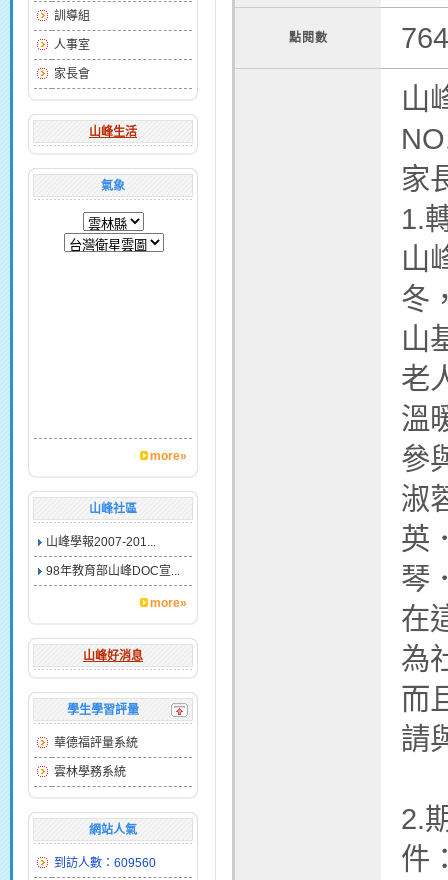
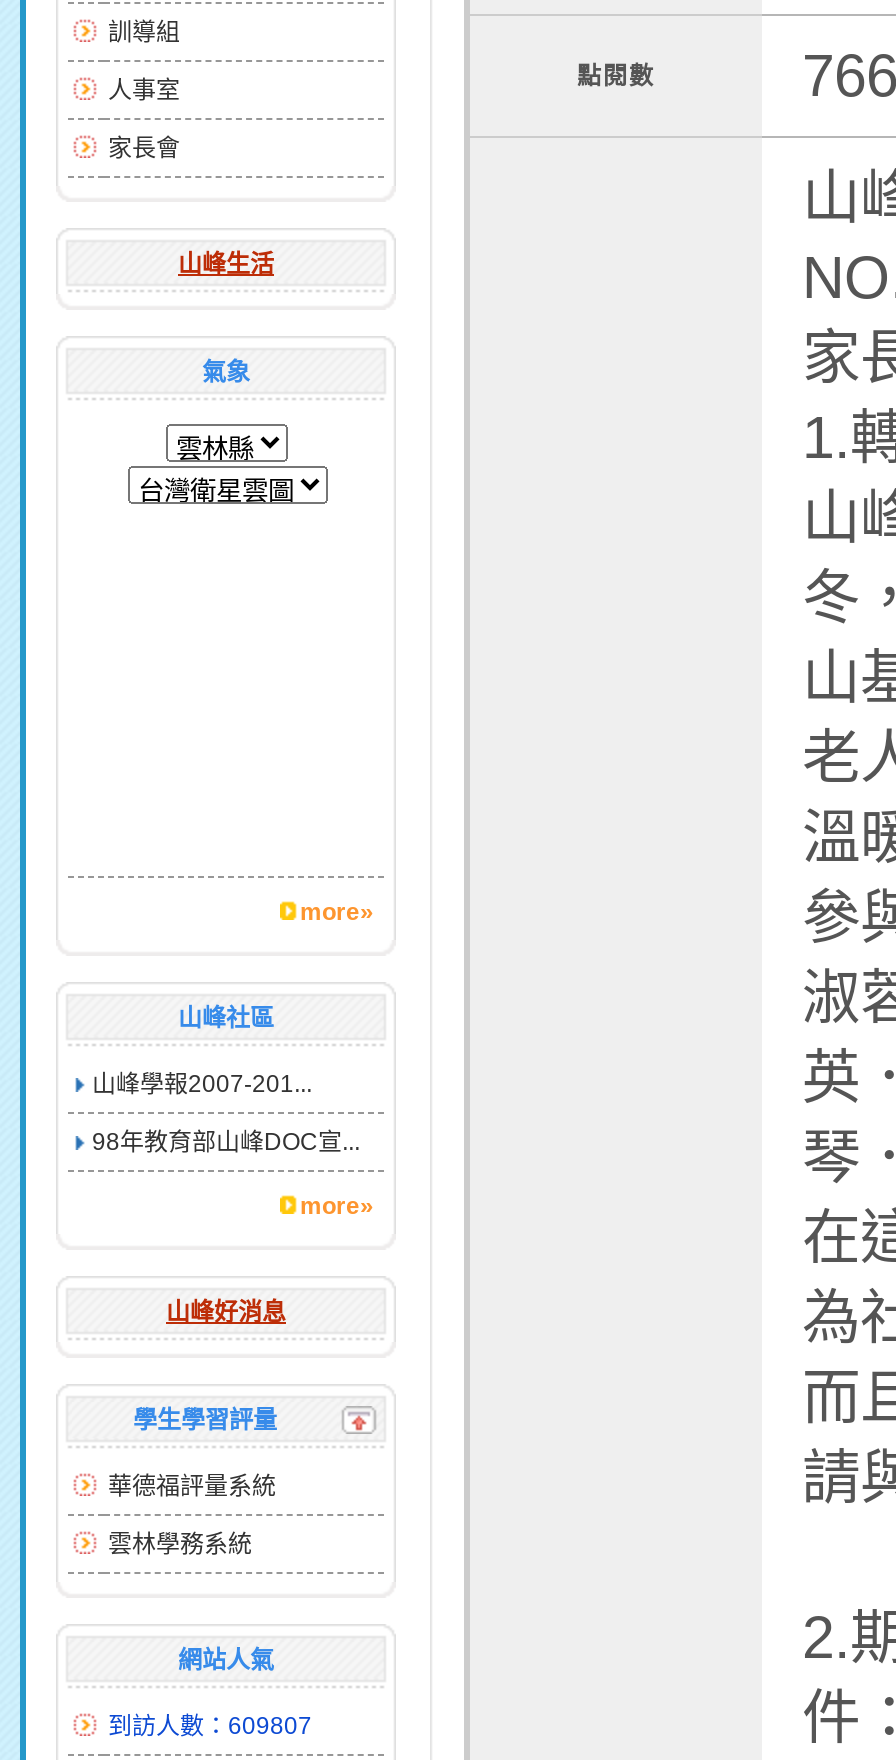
[401,21,448,54] 764 -> [802,42,896,108] 766
[54,856,156,870] 到訪人數：609560 -> [108,1712,312,1740] 到訪人數：609807

